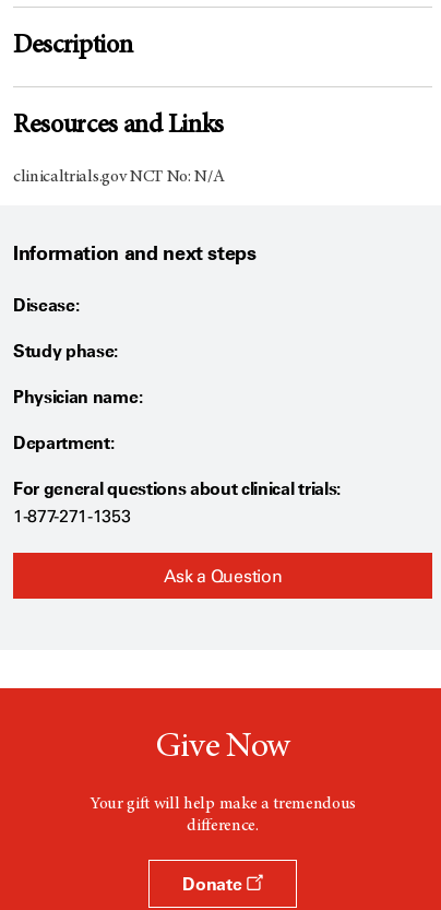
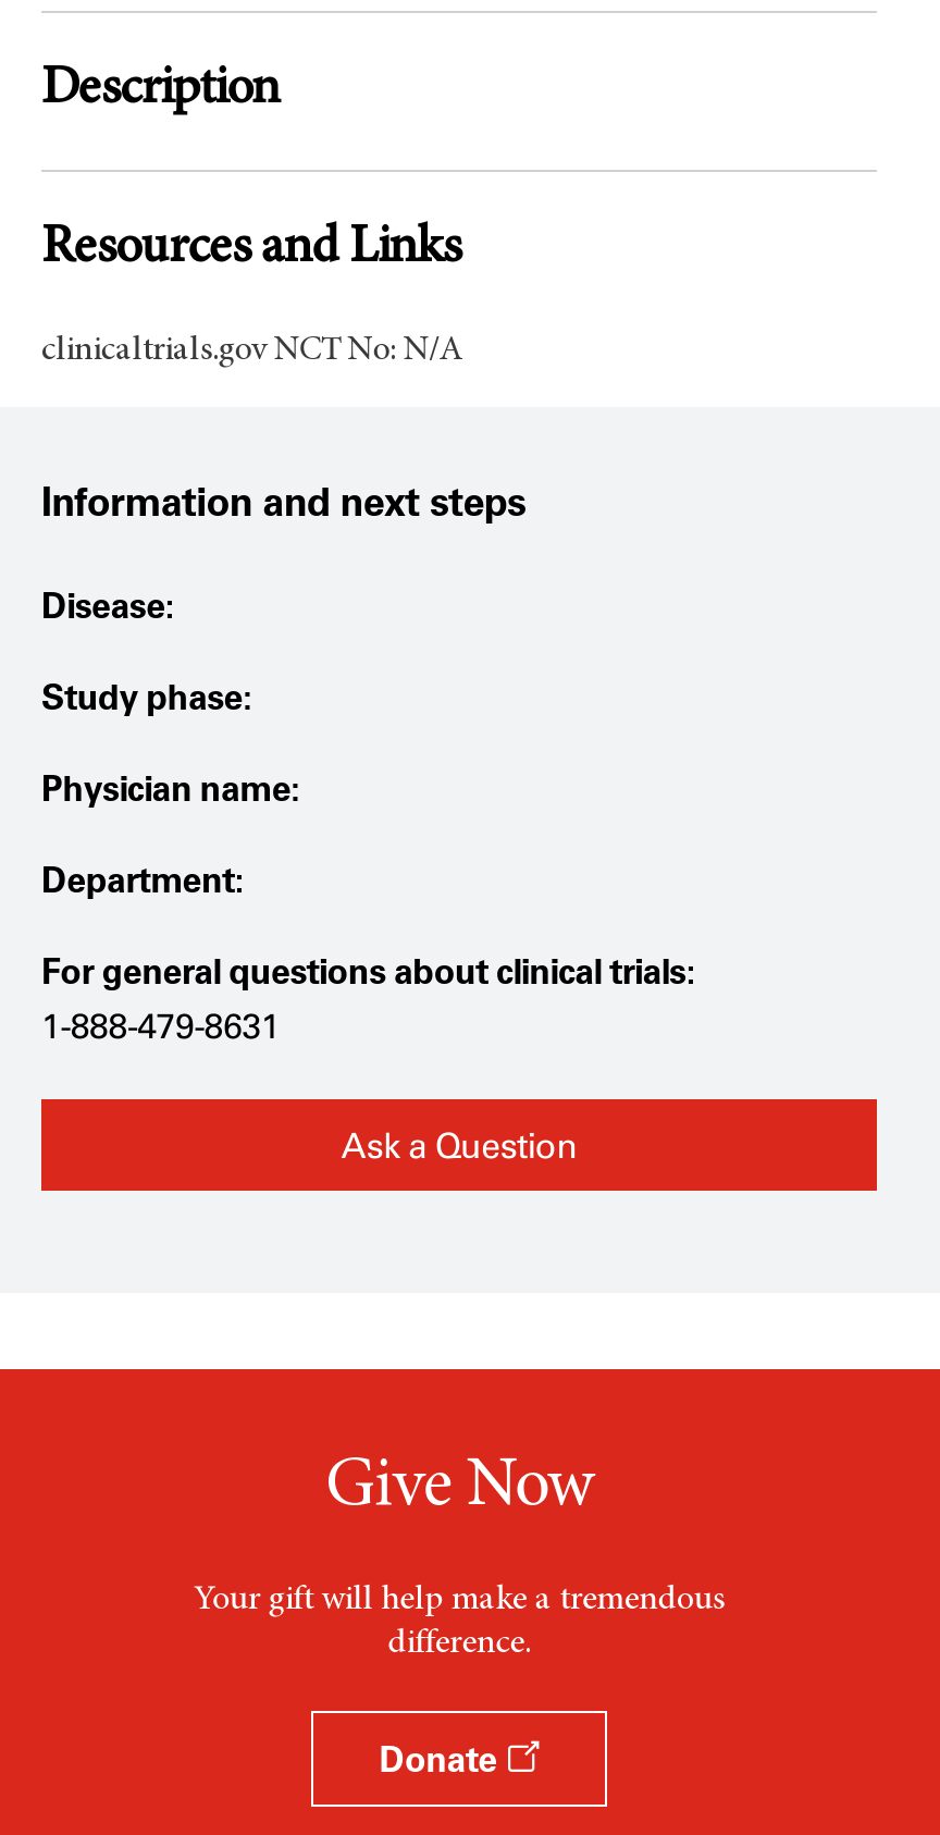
[13,505,130,526] 1-877-271-1353 -> [41,1005,280,1046] 1-888-479-8631

